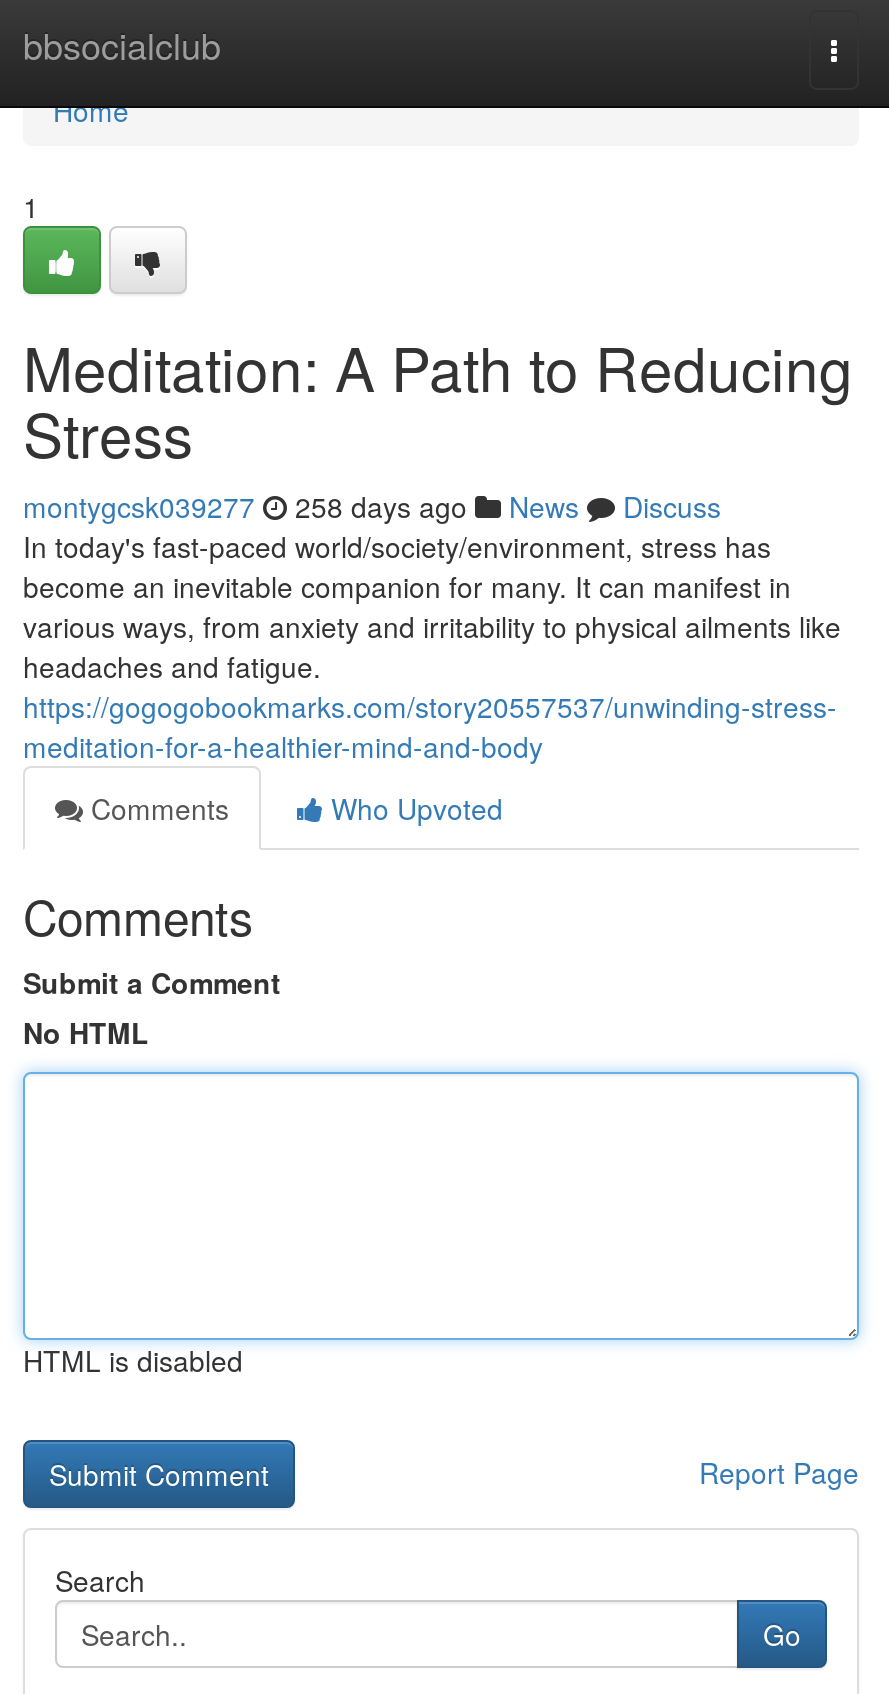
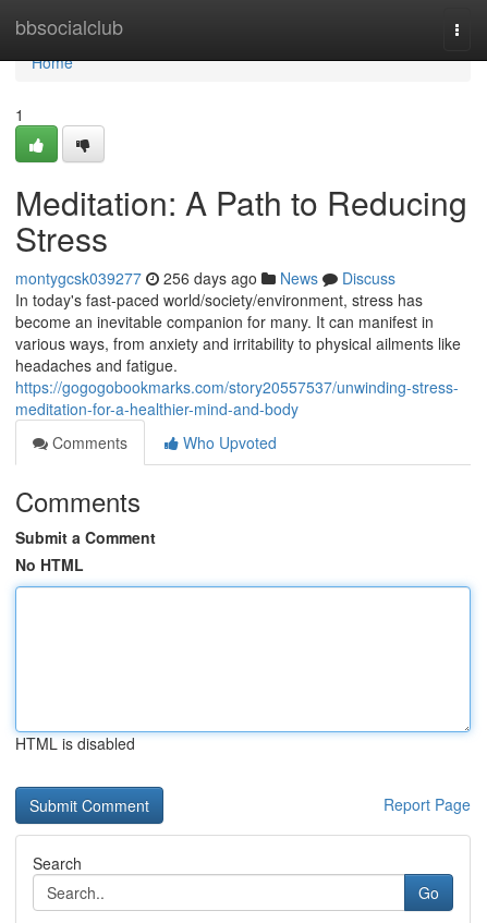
[23,486,721,526] montygcsk039277 258 days ago News Discuss -> [15,267,395,289] montygcsk039277 256 days ago News Discuss

